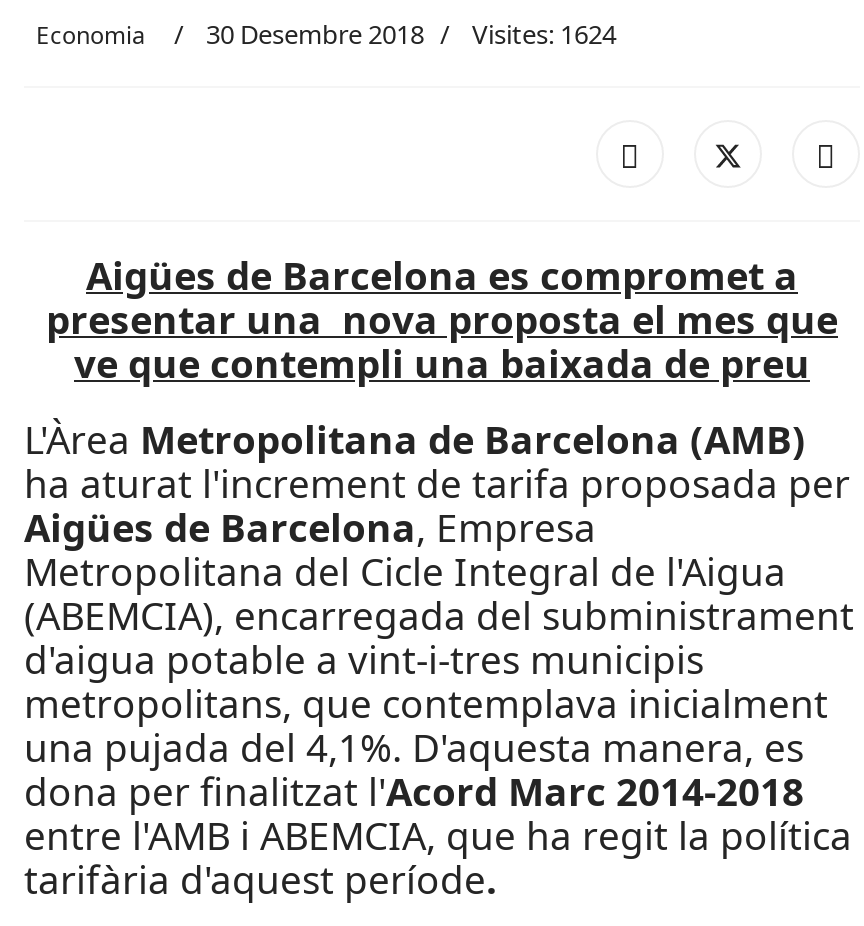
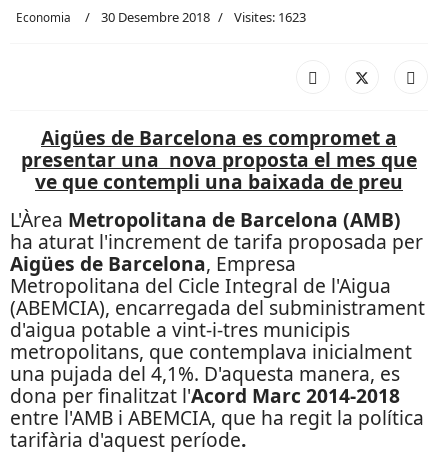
[36,16,616,52] Economia 30 Desembre 2018 Visites: 1624 -> [16,8,306,26] Economia 30 Desembre 2018 Visites: 1623

